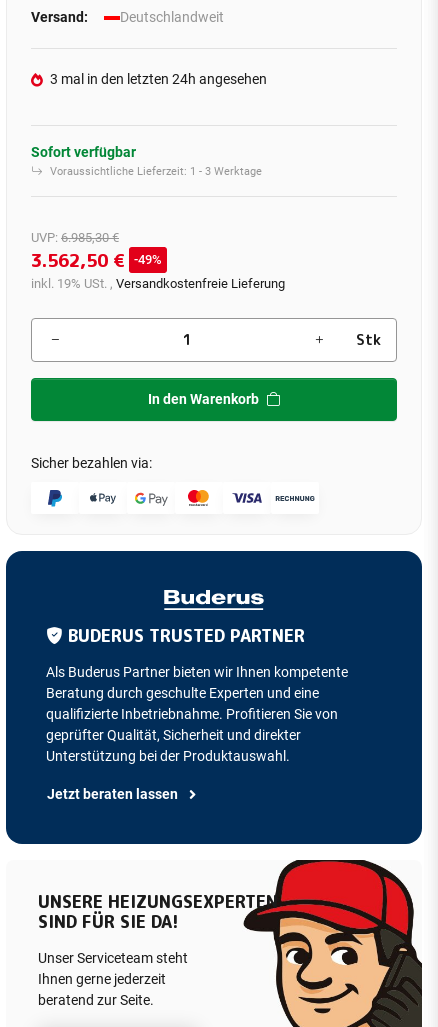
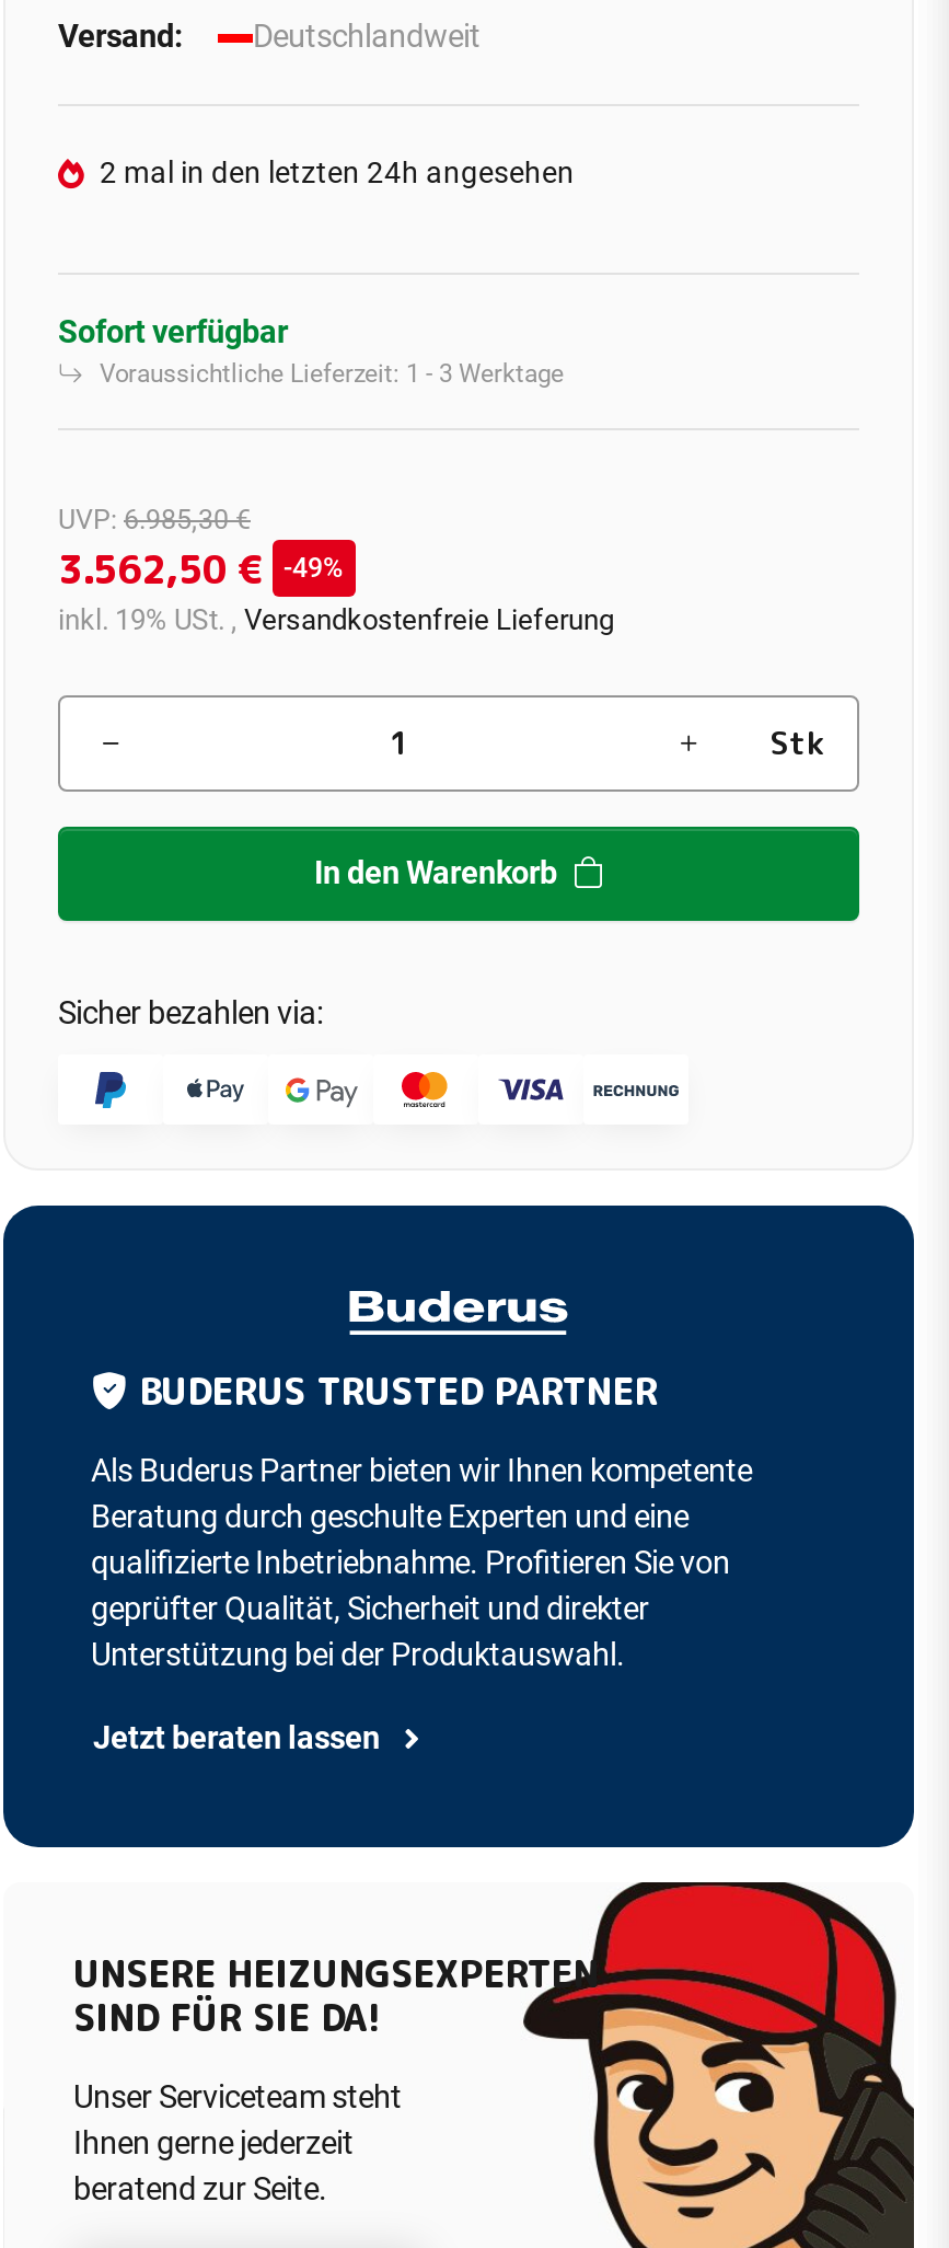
[50,71,267,87] 3 mal in den letzten 24h angesehen -> [100,155,575,190] 2 mal in den letzten 24h angesehen

